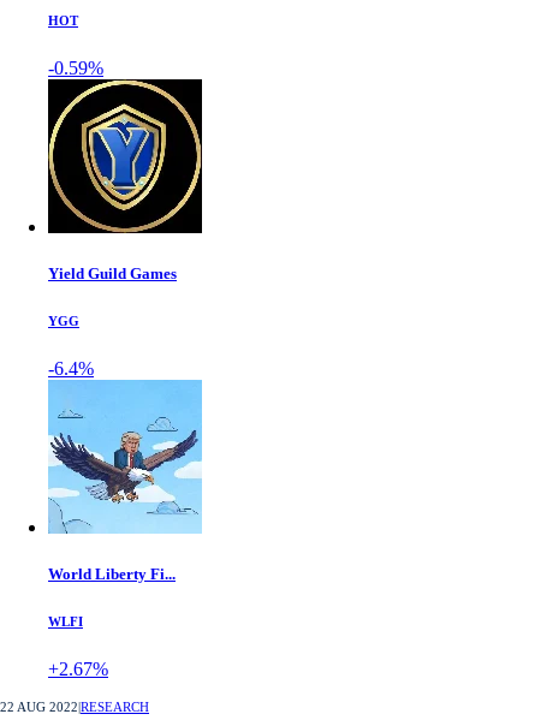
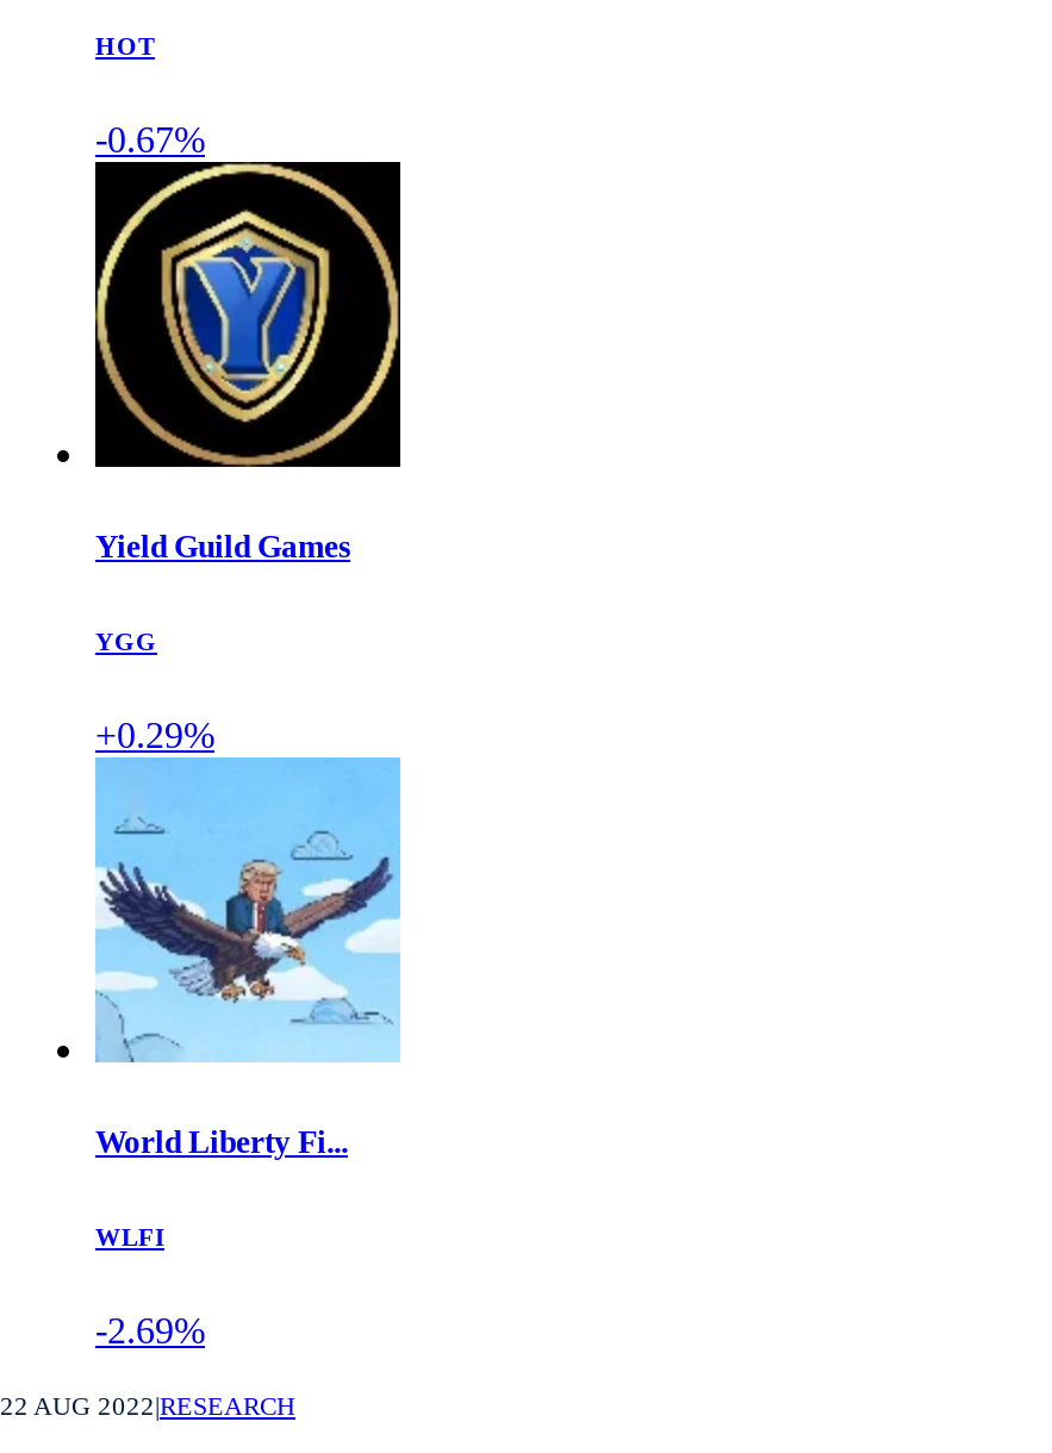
[48,58,103,78] -0.59% -> [95,119,205,160] -0.67%
[48,358,94,379] -6.4% -> [95,715,214,756] +0.29%
[48,659,108,679] +2.67% -> [95,1311,205,1351] -2.69%

